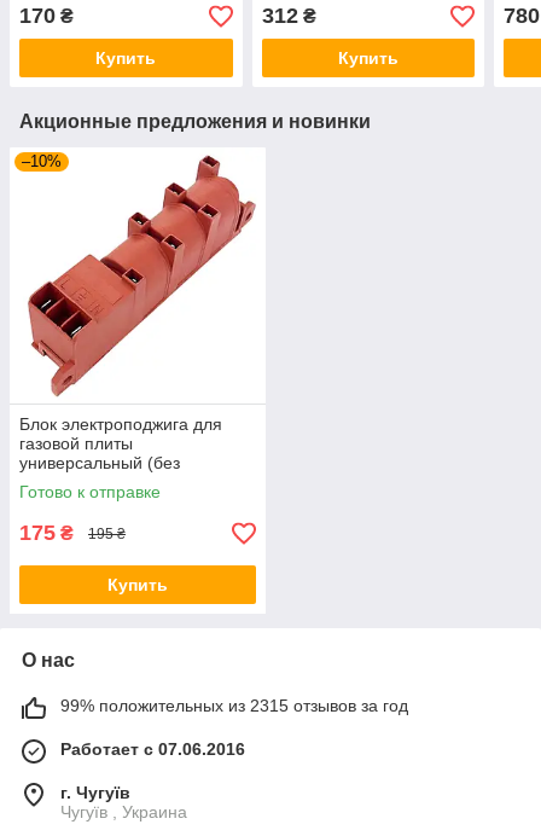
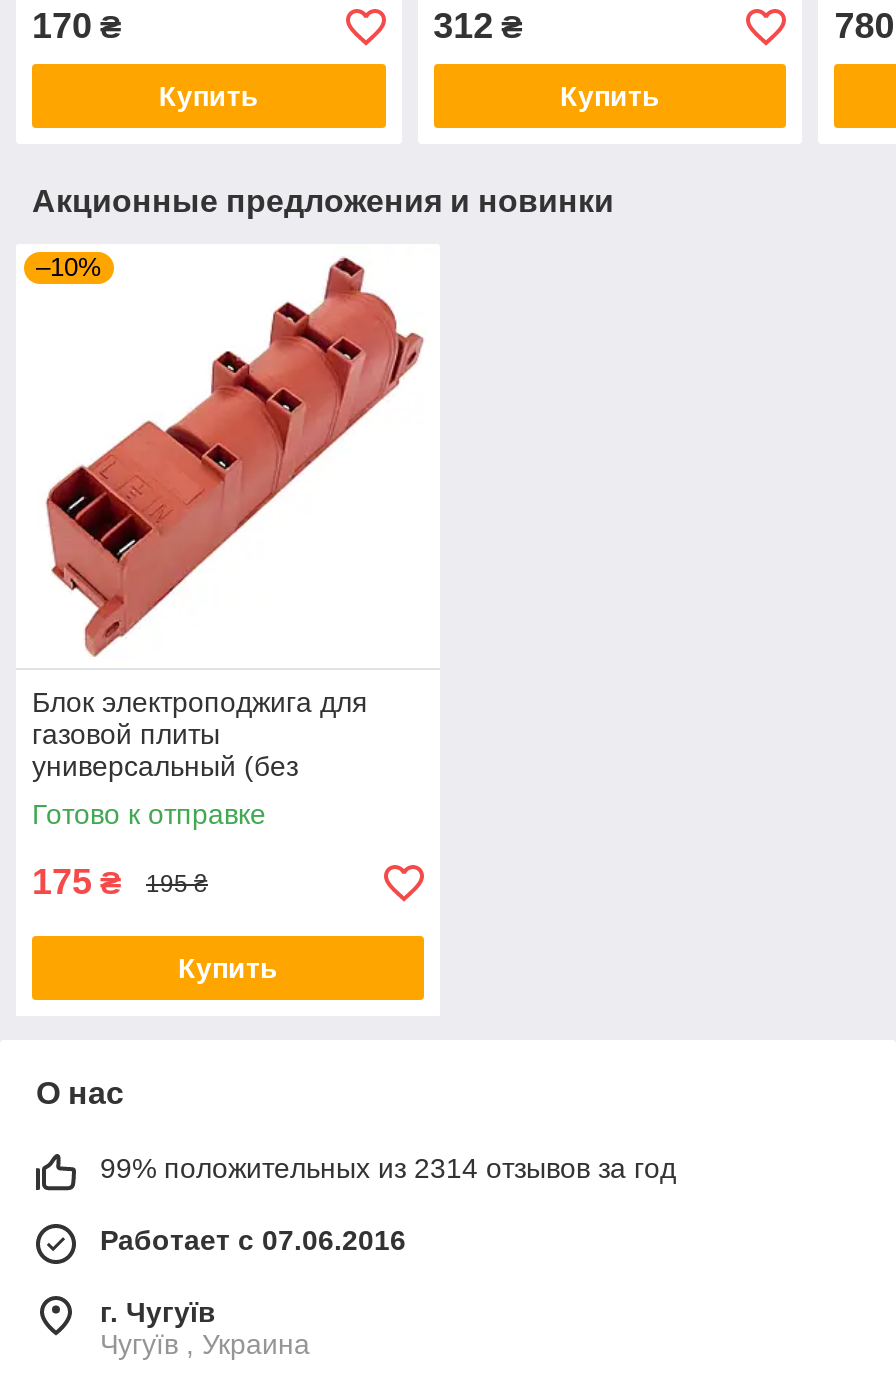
[60,696,408,715] 99% положительных из 2315 отзывов за год -> [100,1152,676,1184] 99% положительных из 2314 отзывов за год

